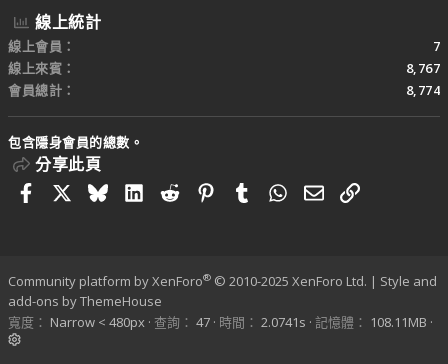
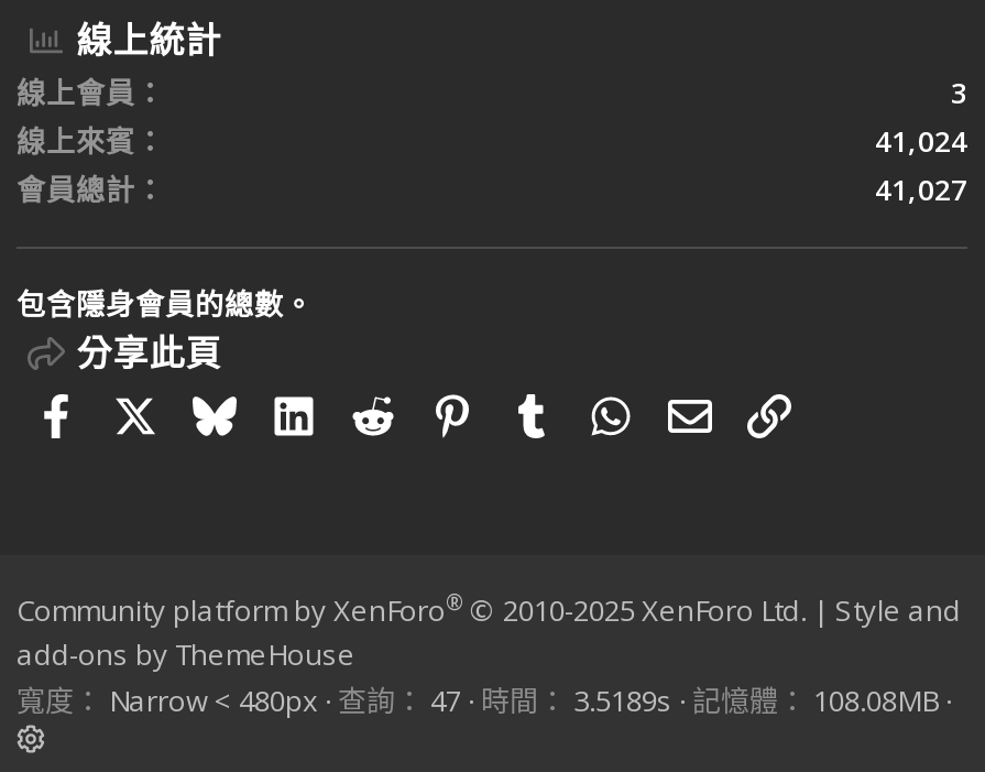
[432,37,440,55] 7 -> [951,72,967,112] 3
[405,59,440,77] 8,767 -> [875,121,967,161] 41,024
[405,81,440,99] 8,774 -> [875,169,967,209] 41,027
[261,313,427,331] 2.0741s 記憶體 | 108.11MB -> [573,680,939,720] 3.5189s 記憶體 | 108.08MB

